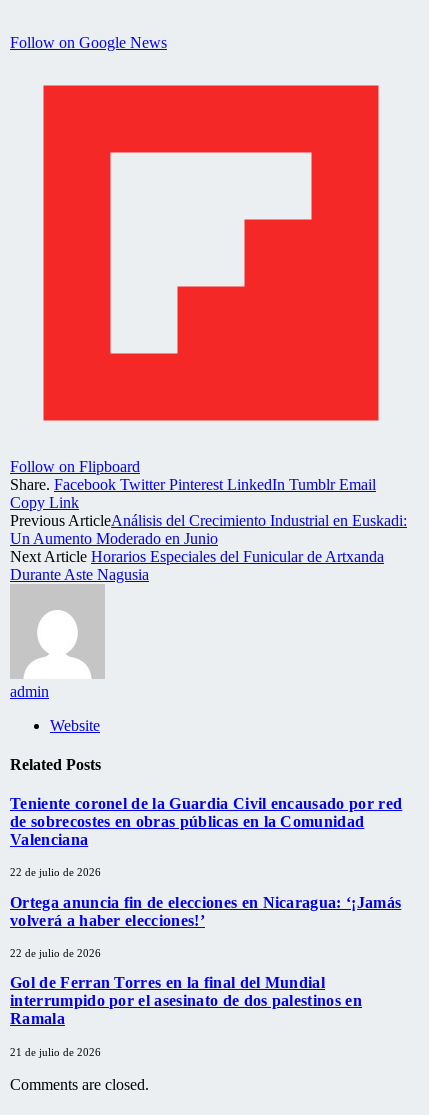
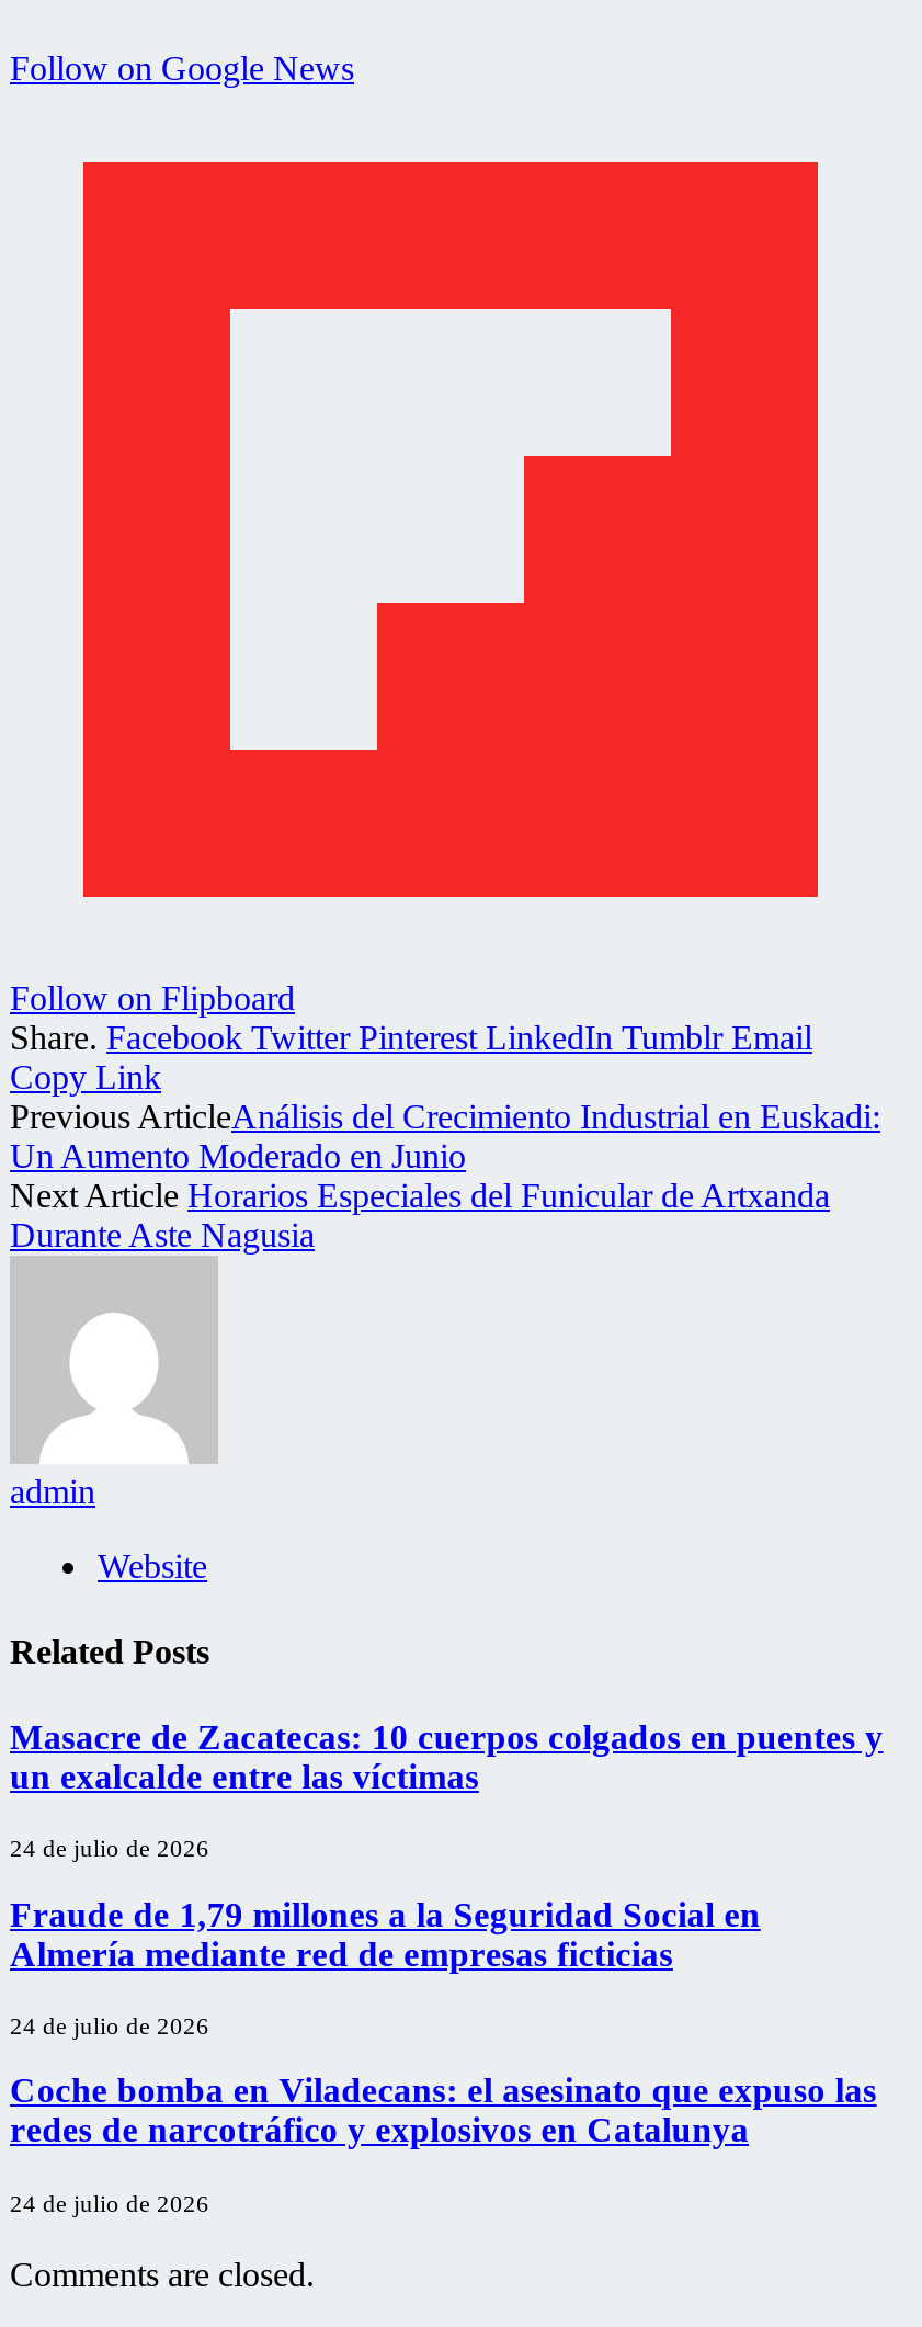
[10,795,402,848] Teniente coronel de la Guardia Civil encausado por red | de sobrecostes en obras públicas en la Comunidad | Valenciana -> [10,1719,883,1796] Masacre de Zacatecas: 10 cuerpos colgados en puentes y | un exalcalde entre las víctimas
[10,866,101,878] 22 de julio de 2026 -> [10,1836,209,1862] 24 de julio de 2026
[10,894,401,929] Ortega anuncia fin de elecciones en Nicaragua: ‘¡Jamás | volverá a haber elecciones!’ -> [10,1895,761,1972] Fraude de 1,79 millones a la Seguridad Social en | Almería mediante red de empresas ficticias
[10,947,101,959] 22 de julio de 2026 -> [10,2012,209,2039] 24 de julio de 2026
[10,974,362,1027] Gol de Ferran Torres en la final del Mundial | interrumpido por el asesinato de dos palestinos en | Ramala -> [10,2072,877,2149] Coche bomba en Viladecans: el asesinato que expuso las | redes de narcotráfico y explosivos en Catalunya
[10,1045,101,1057] 21 de julio de 2026 -> [10,2189,209,2215] 24 de julio de 2026

